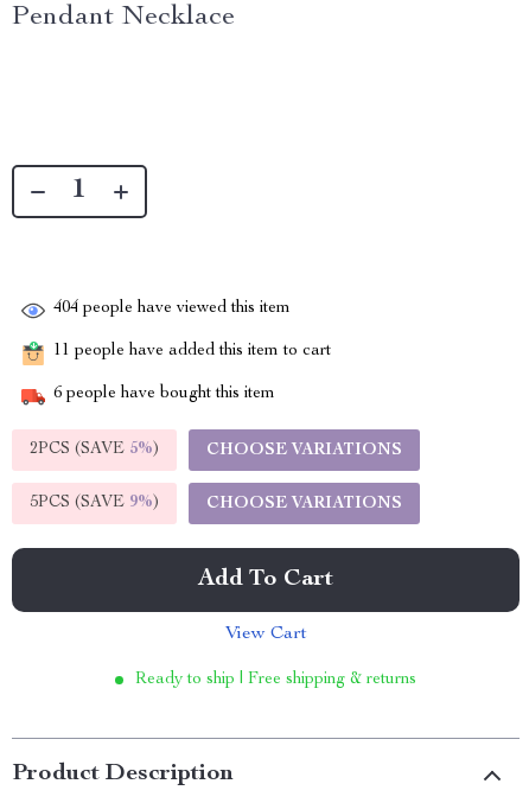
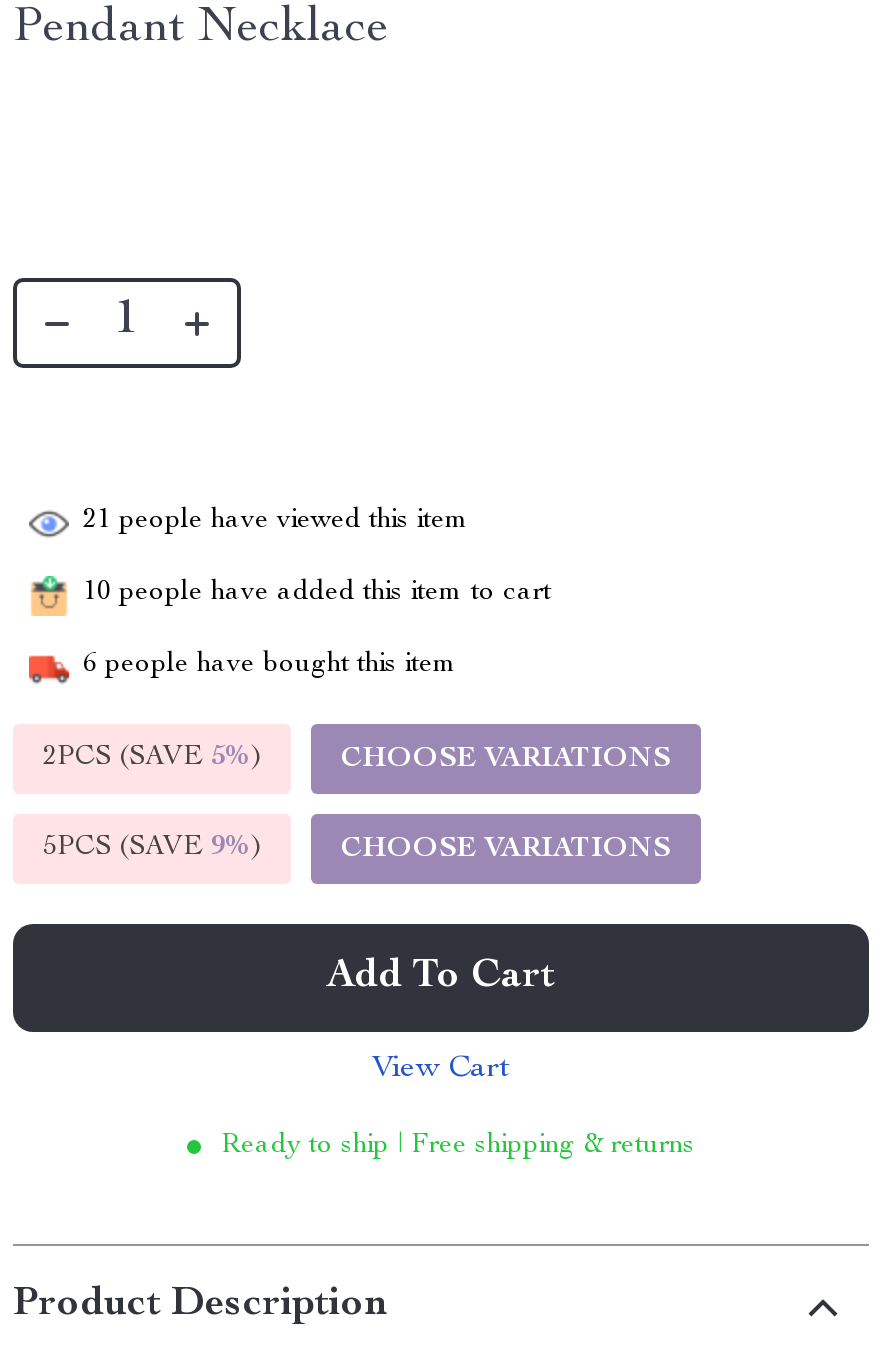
[53,300,291,317] 404 people have viewed this item -> [83,507,469,535] 21 people have viewed this item
[53,343,331,360] 11 people have added this item to cart -> [83,579,551,607] 10 people have added this item to cart

